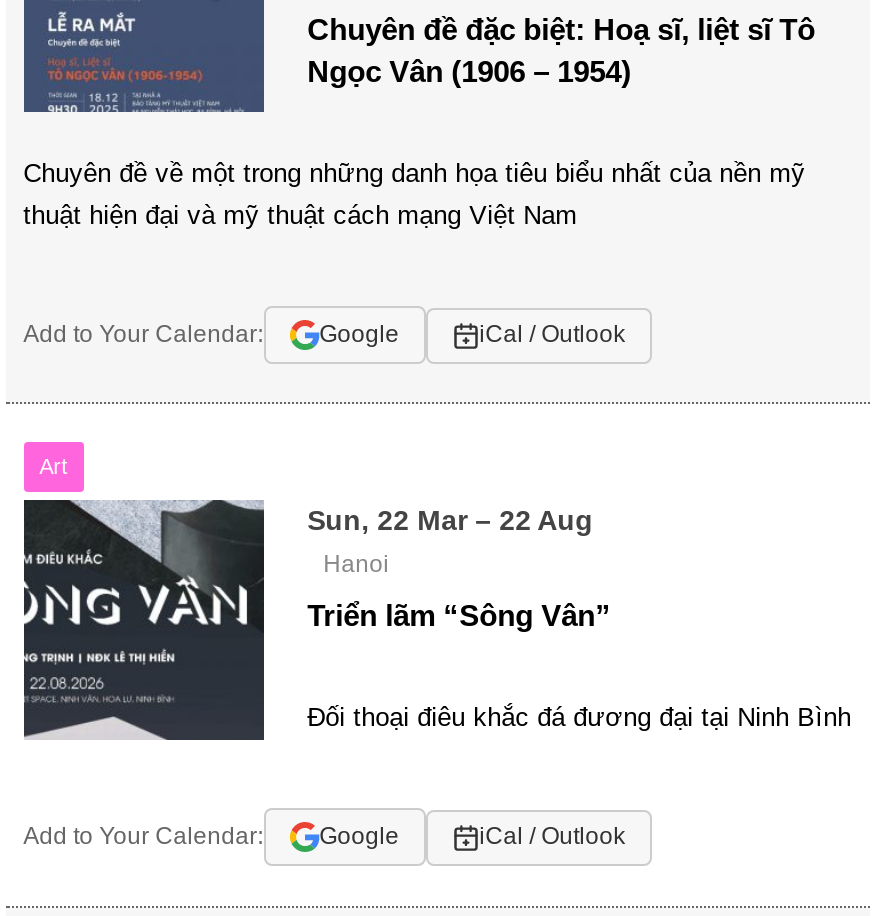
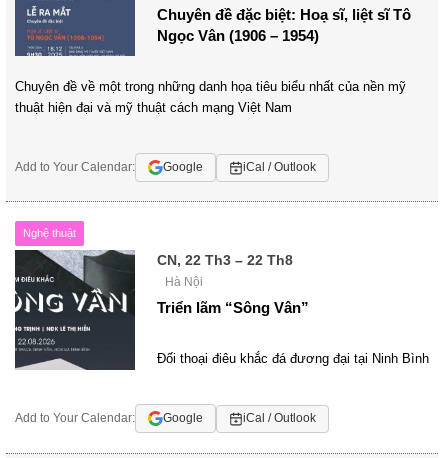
[39,455,67,479] Art -> [23,227,76,239] Nghệ thuật
[307,505,593,579] Sun, 22 Mar – 22 Aug | Hanoi -> [157,252,293,289] CN, 22 Th3 – 22 Th8 | Hà Nội

